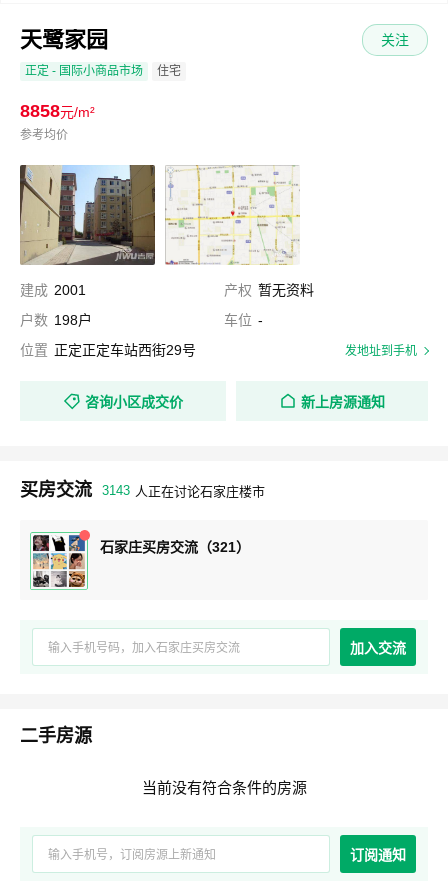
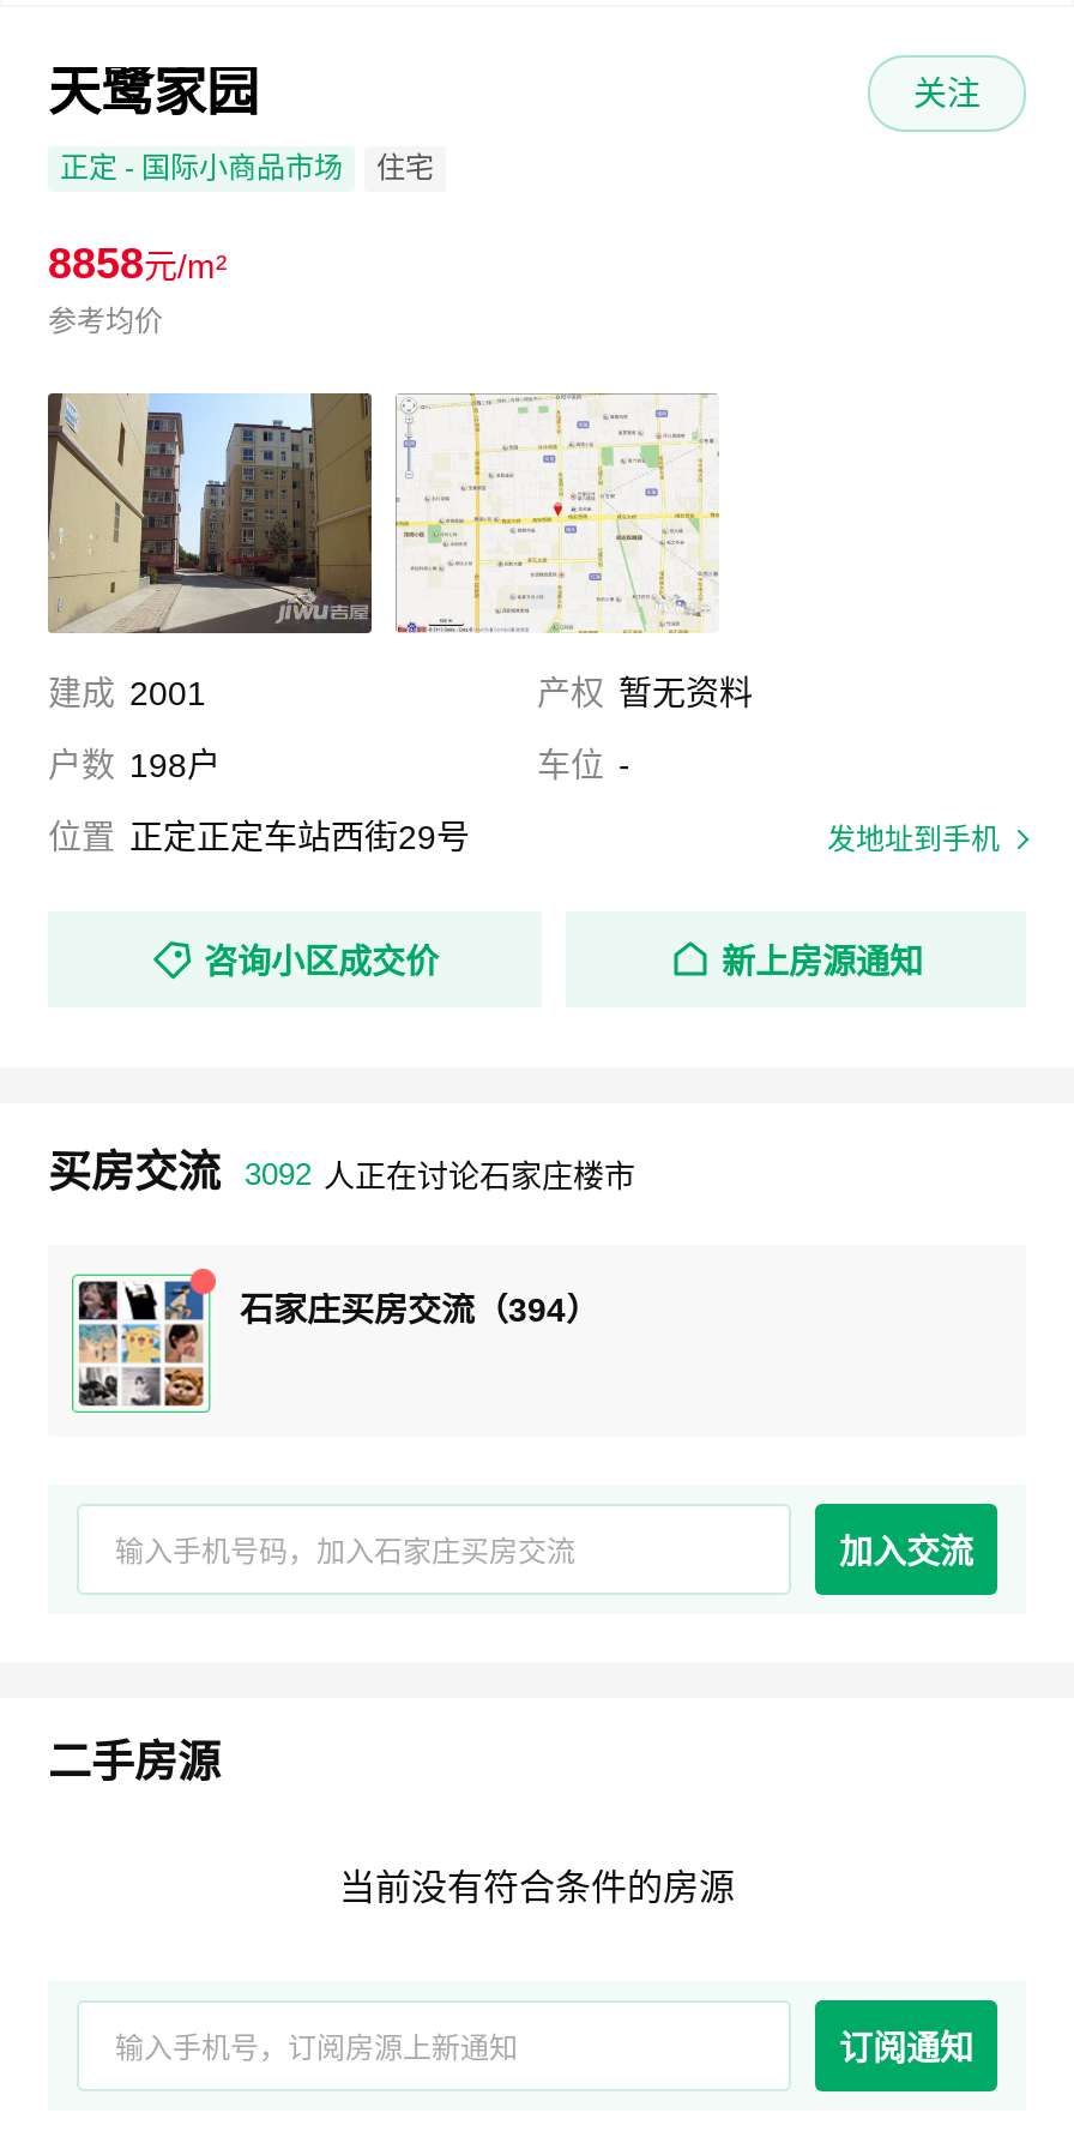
[102,482,265,498] 3143 人正在讨论石家庄楼市 -> [245,1155,635,1193] 3092 人正在讨论石家庄楼市
[100,538,250,554] 石家庄买房交流（321） -> [240,1289,599,1328] 石家庄买房交流（394）

